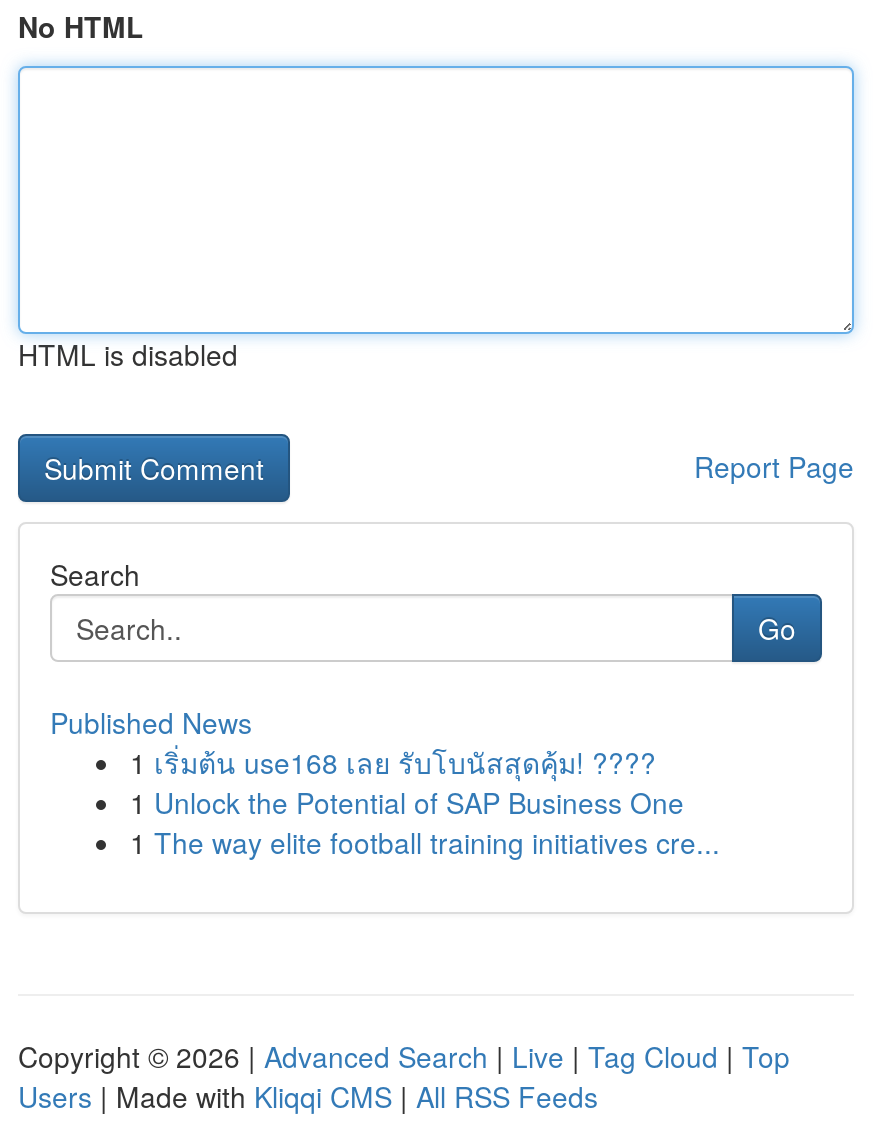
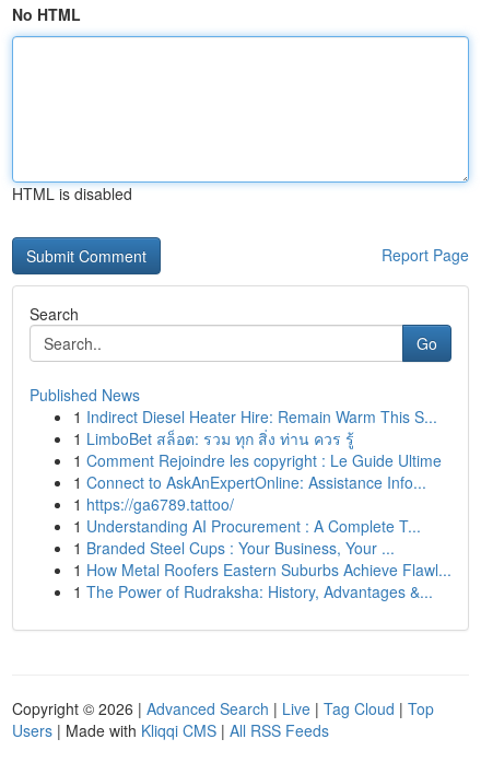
[130,742,720,862] 1 เริ่มต้น use168 เลย รับโบนัสสุดคุ้ม! ???? | 1 Unlock the Potential of SAP Business One | 1 The way elite football training initiatives cre... -> [73,406,451,602] 1 Indirect Diesel Heater Hire: Remain Warm This S... | 1 LimboBet สล็อต: รวม ทุก สิ่ง ท่าน ควร รู้ | 1 Comment Rejoindre les copyright : Le Guide Ultime | 1 Connect to AskAnExpertOnline: Assistance Info... | 1 https://ga6789.tattoo/ | 1 Understanding AI Procurement : A Complete T... | 1 Branded Steel Cups : Your Business, Your ... | 1 How Metal Roofers Eastern Suburbs Achieve Flawl... | 1 The Power of Rudraksha: History, Advantages &...

